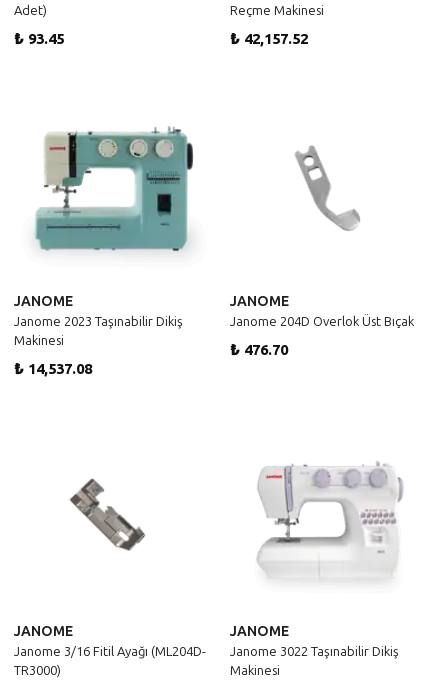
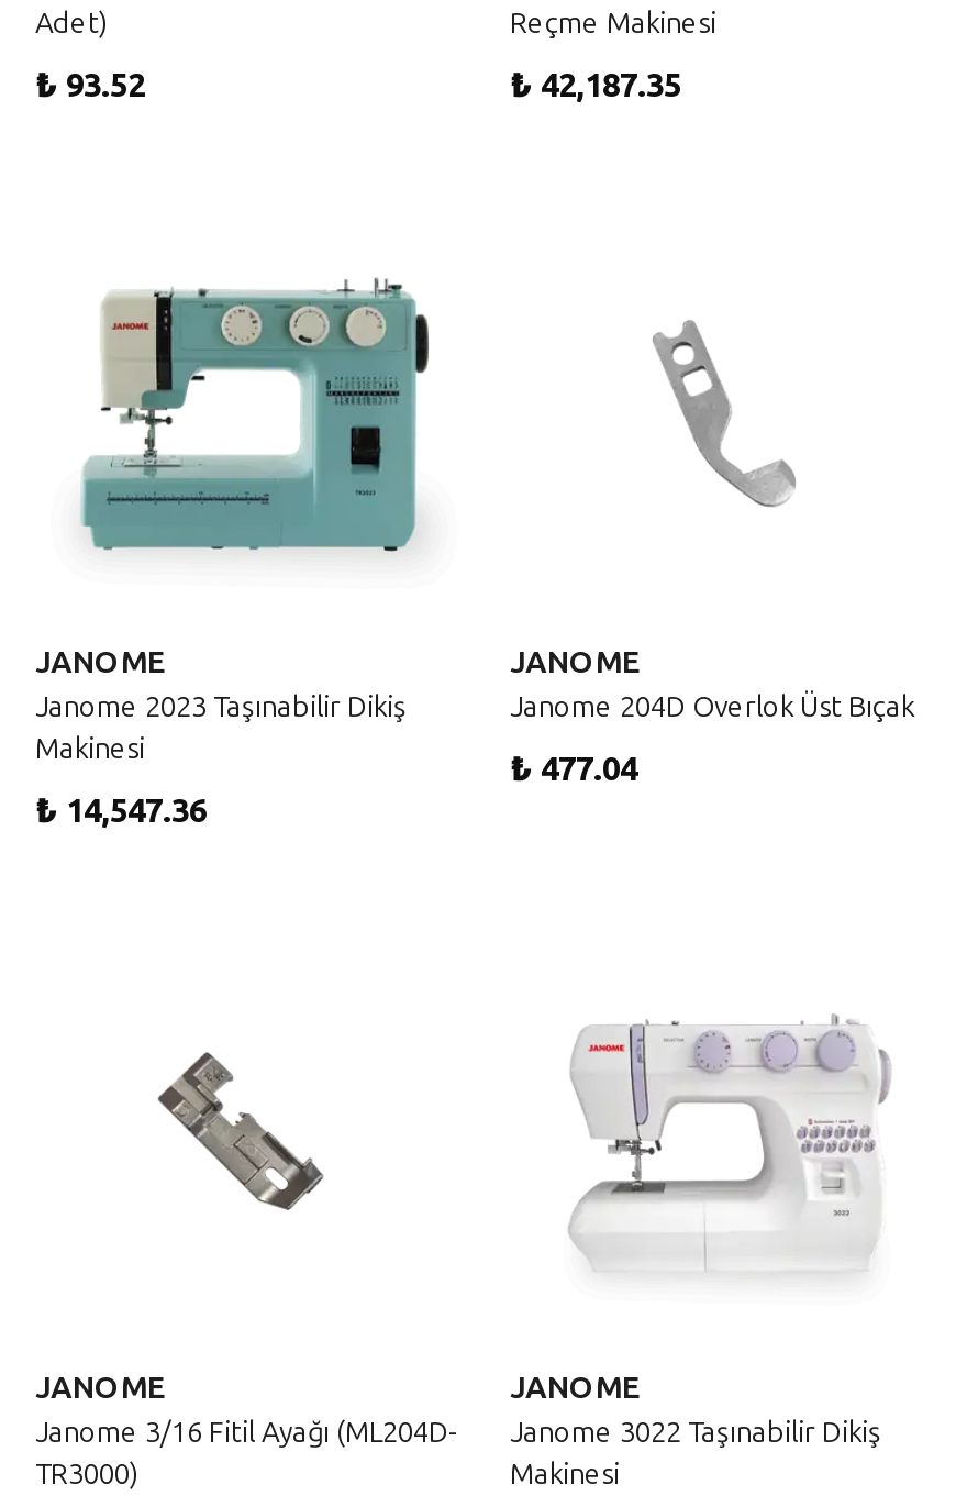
[14,30,64,48] ₺ 93.45 -> [35,66,145,106] ₺ 93.52
[230,30,308,48] ₺ 42,157.52 -> [510,66,681,106] ₺ 42,187.35
[230,341,288,359] ₺ 476.70 -> [510,750,637,789] ₺ 477.04
[14,360,92,378] ₺ 14,537.08 -> [35,791,207,831] ₺ 14,547.36

